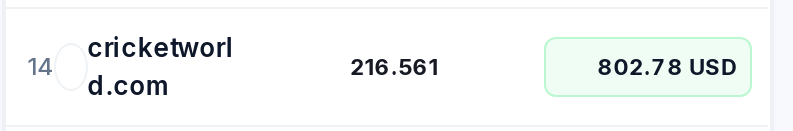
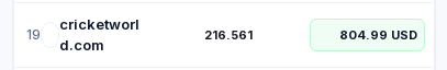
[27,51,53,81] 14 -> [26,26,40,43] 19
[597,53,737,81] 802.78 USD -> [339,27,417,43] 804.99 USD

